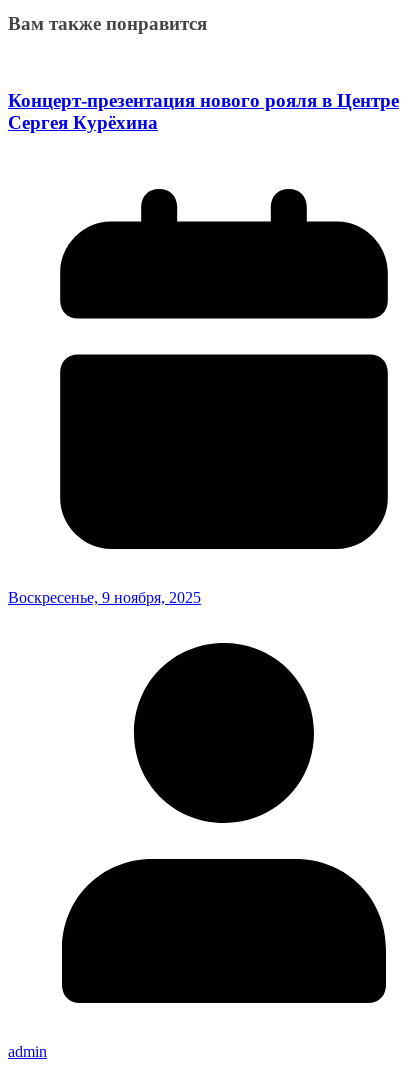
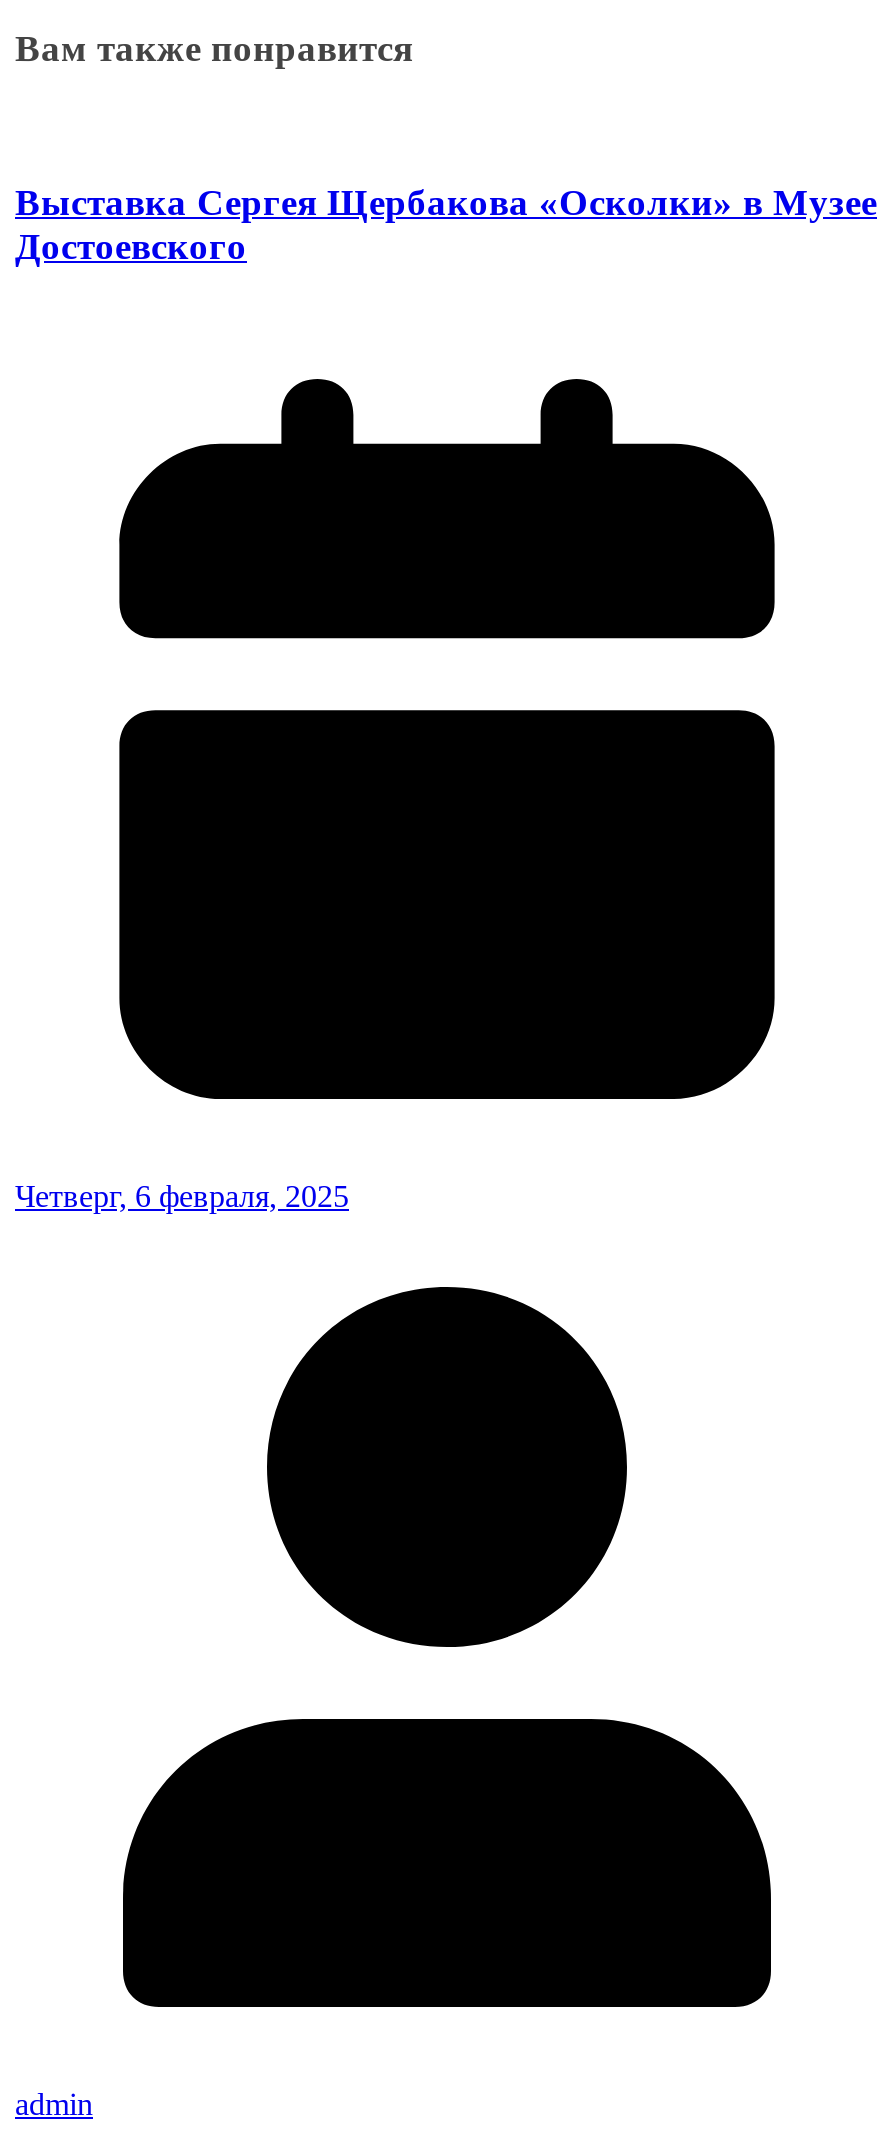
[8,90,399,133] Концерт-презентация нового рояля в Центре | Сергея Курёхина -> [15,182,877,268] Выставка Сергея Щербакова «Осколки» в Музее | Достоевского
[8,589,201,606] Воскресенье, 9 ноября, 2025 -> [15,1179,349,1213] Четверг, 6 февраля, 2025

